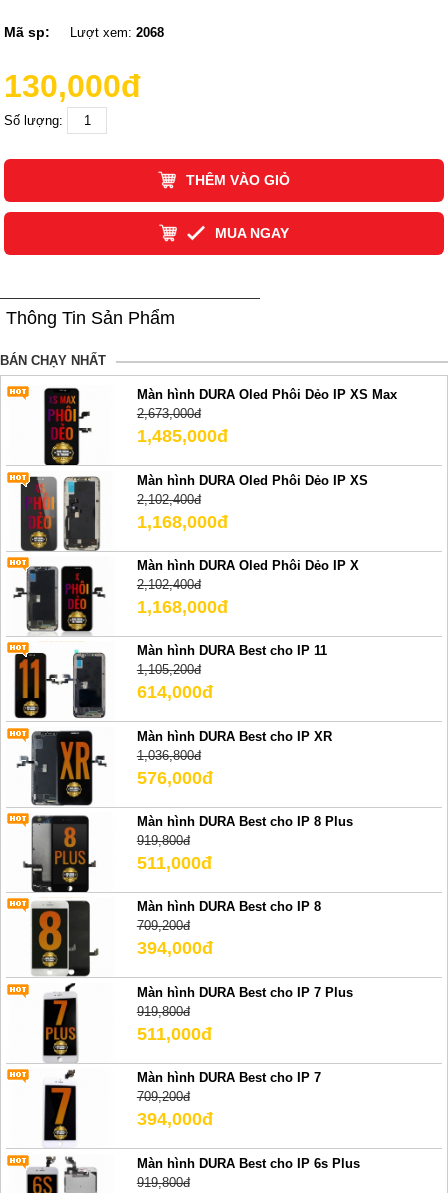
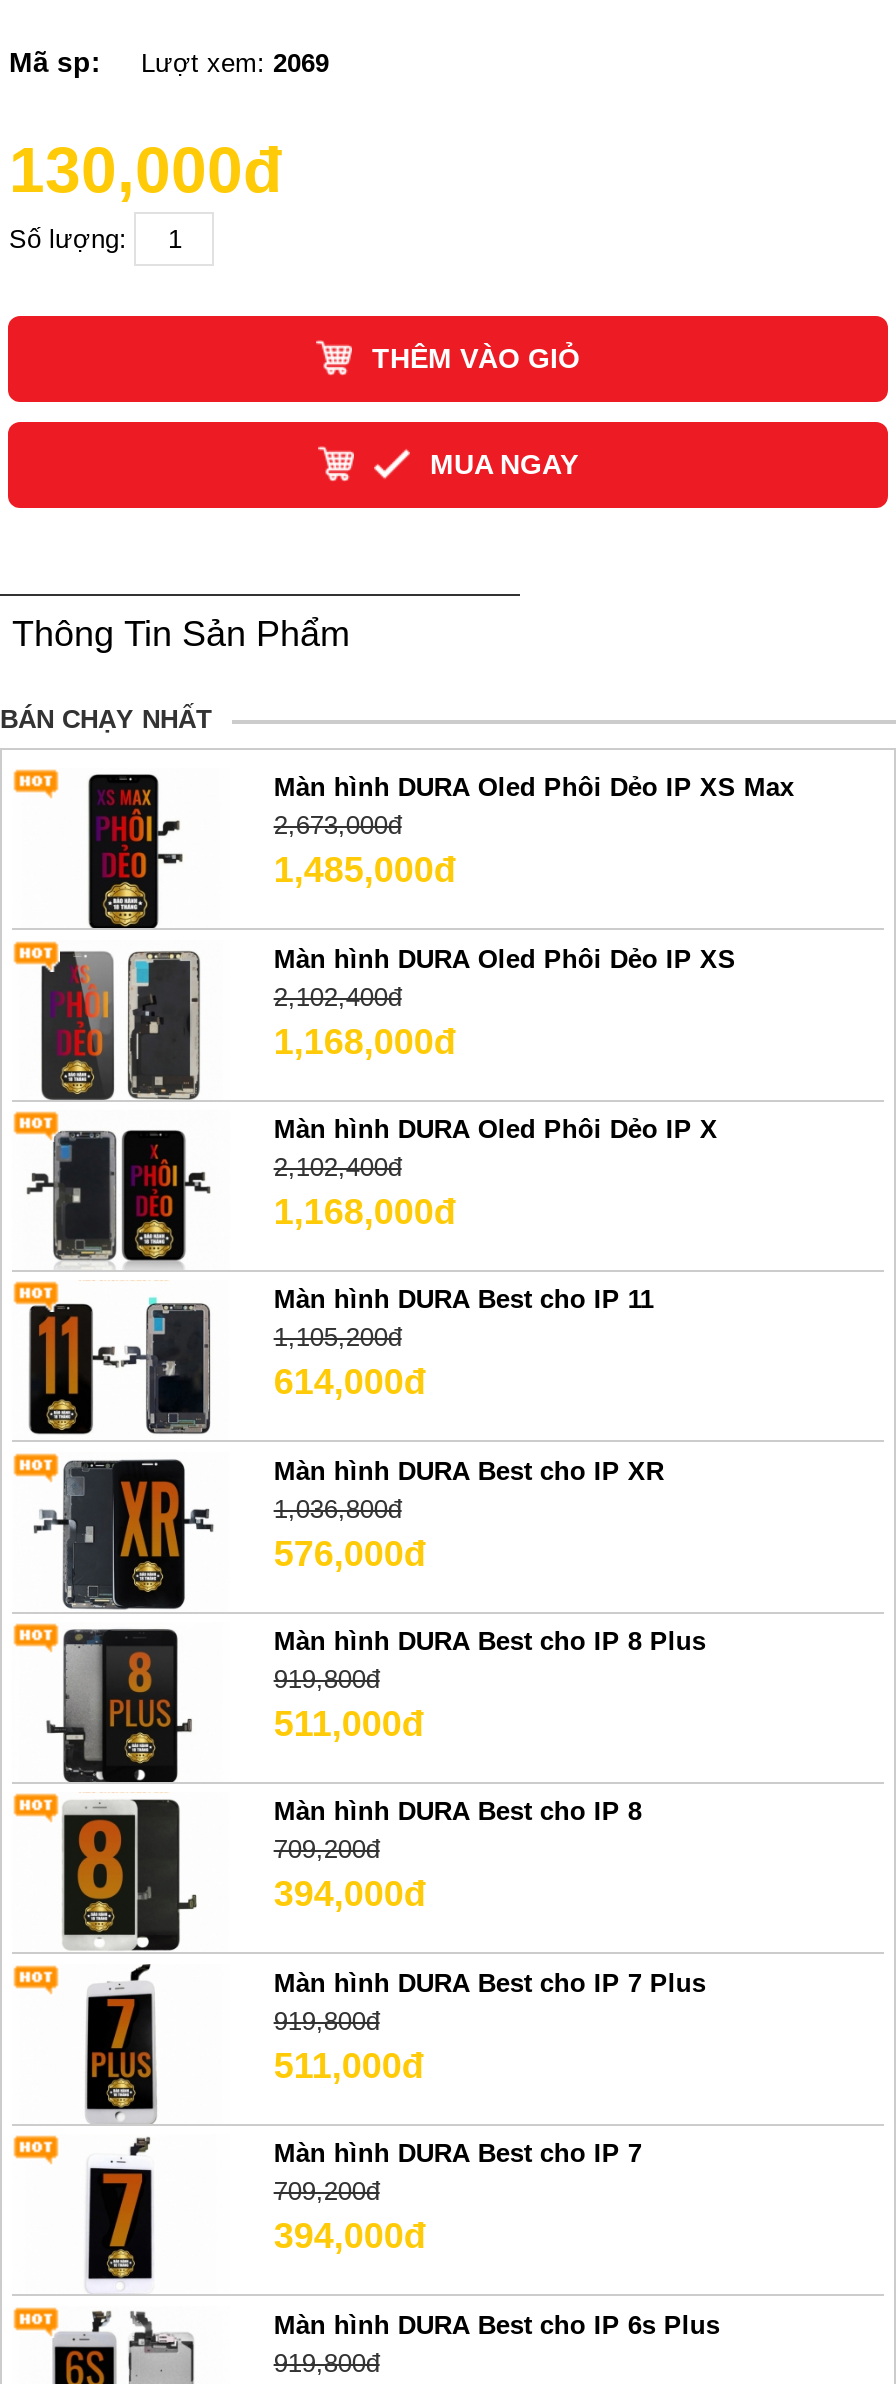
[4,23,164,39] Mã sp: Lượt xem: 2068 -> [9,45,329,77] Mã sp: Lượt xem: 2069

